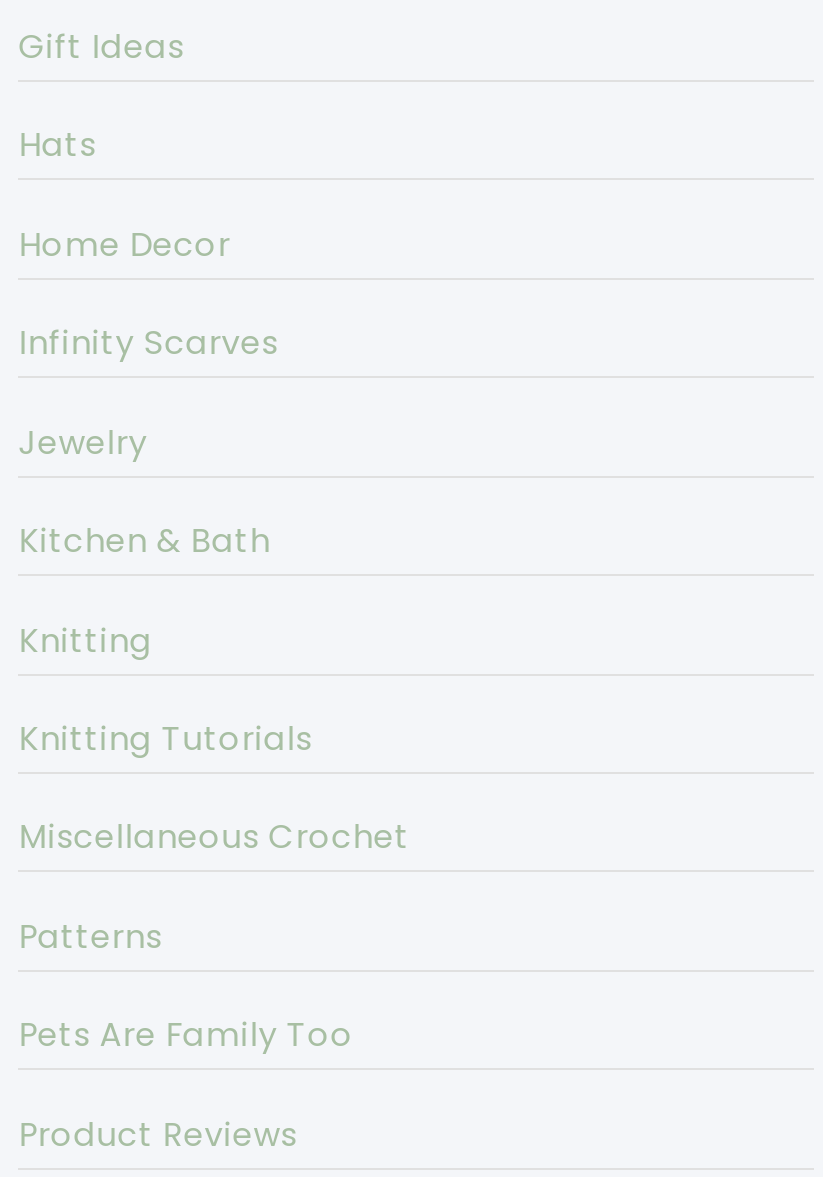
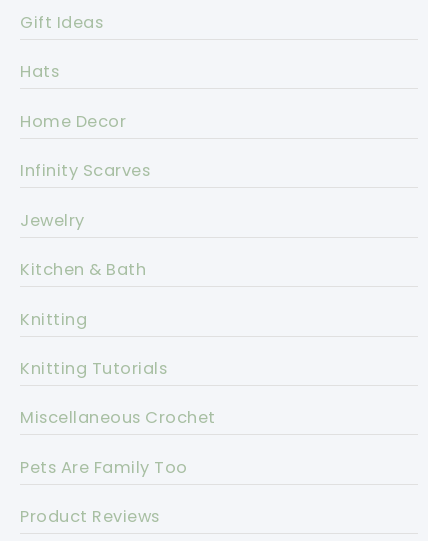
[19,913,163,959] Patterns -> none

